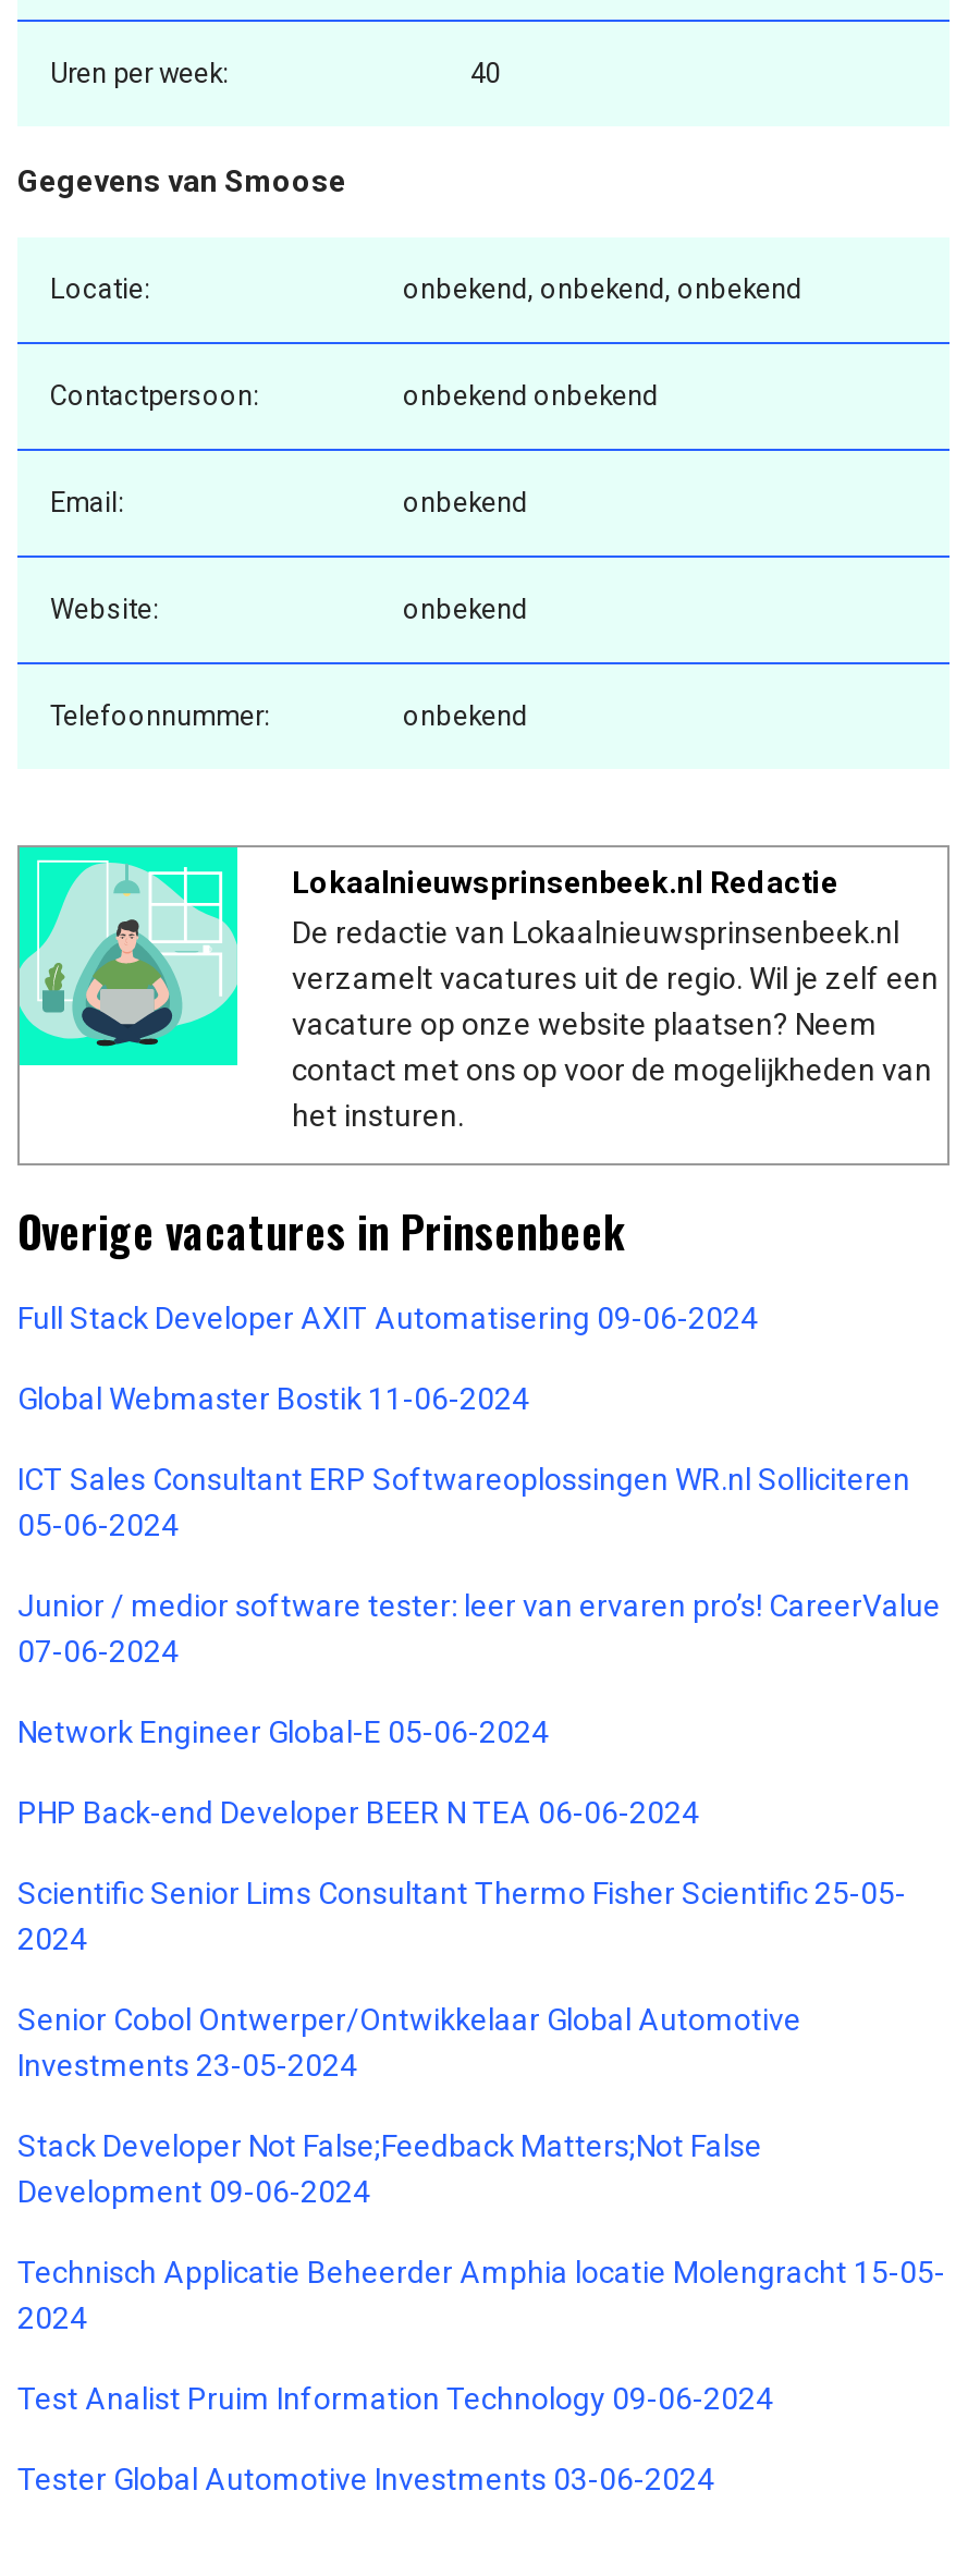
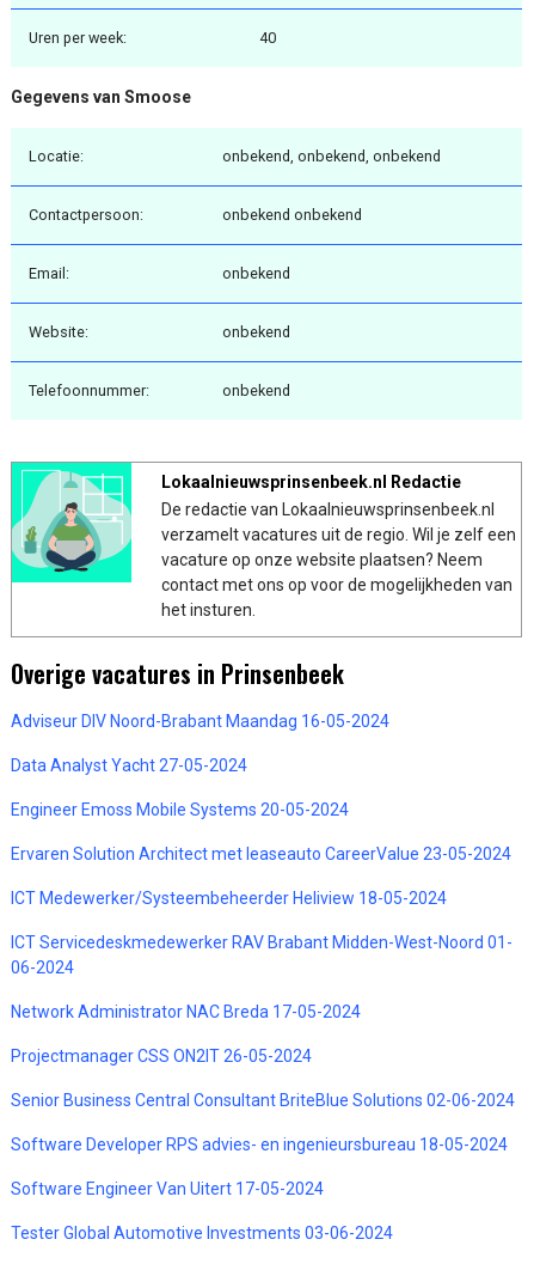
[17,1300,758,1335] Full Stack Developer AXIT Automatisering 09-06-2024 -> [11,711,389,730] Adviseur DIV Noord-Brabant Maandag 16-05-2024
[17,1381,529,1416] Global Webmaster Bostik 11-06-2024 -> [11,756,247,775] Data Analyst Yacht 27-05-2024
[17,1461,910,1542] ICT Sales Consultant ERP Softwareoplossingen WR.nl Solliciteren | 05-06-2024 -> [11,800,349,819] Engineer Emoss Mobile Systems 20-05-2024
[17,1588,941,1668] Junior / medior software tester: leer van ervaren pro’s! CareerValue | 07-06-2024 -> [11,844,511,863] Ervaren Solution Architect met leaseauto CareerValue 23-05-2024
[17,1714,549,1749] Network Engineer Global-E 05-06-2024 -> [11,888,447,907] ICT Medewerker/Systeembeheerder Heliview 18-05-2024
[17,1795,699,1829] PHP Back-end Developer BEER N TEA 06-06-2024 -> [11,933,512,977] ICT Servicedeskmedewerker RAV Brabant Midden-West-Noord 01- | 06-2024
[17,1875,906,1956] Scientific Senior Lims Consultant Thermo Fisher Scientific 25-05- | 2024 -> [11,1002,361,1021] Network Administrator NAC Breda 17-05-2024
[17,2002,801,2082] Senior Cobol Ontwerper/Ontwikkelaar Global Automotive | Investments 23-05-2024 -> [11,1046,312,1065] Projectmanager CSS ON2IT 26-05-2024
[17,2128,762,2208] Stack Developer Not False;Feedback Matters;Not False | Development 09-06-2024 -> [11,1090,515,1110] Senior Business Central Consultant BriteBlue Solutions 02-06-2024
[17,2254,945,2335] Technisch Applicatie Beheerder Amphia locatie Molengracht 15-05- | 2024 -> [11,1135,508,1154] Software Developer RPS advies- en ingenieursbureau 18-05-2024
[17,2381,773,2415] Test Analist Pruim Information Technology 09-06-2024 -> [11,1179,324,1198] Software Engineer Van Uitert 17-05-2024

